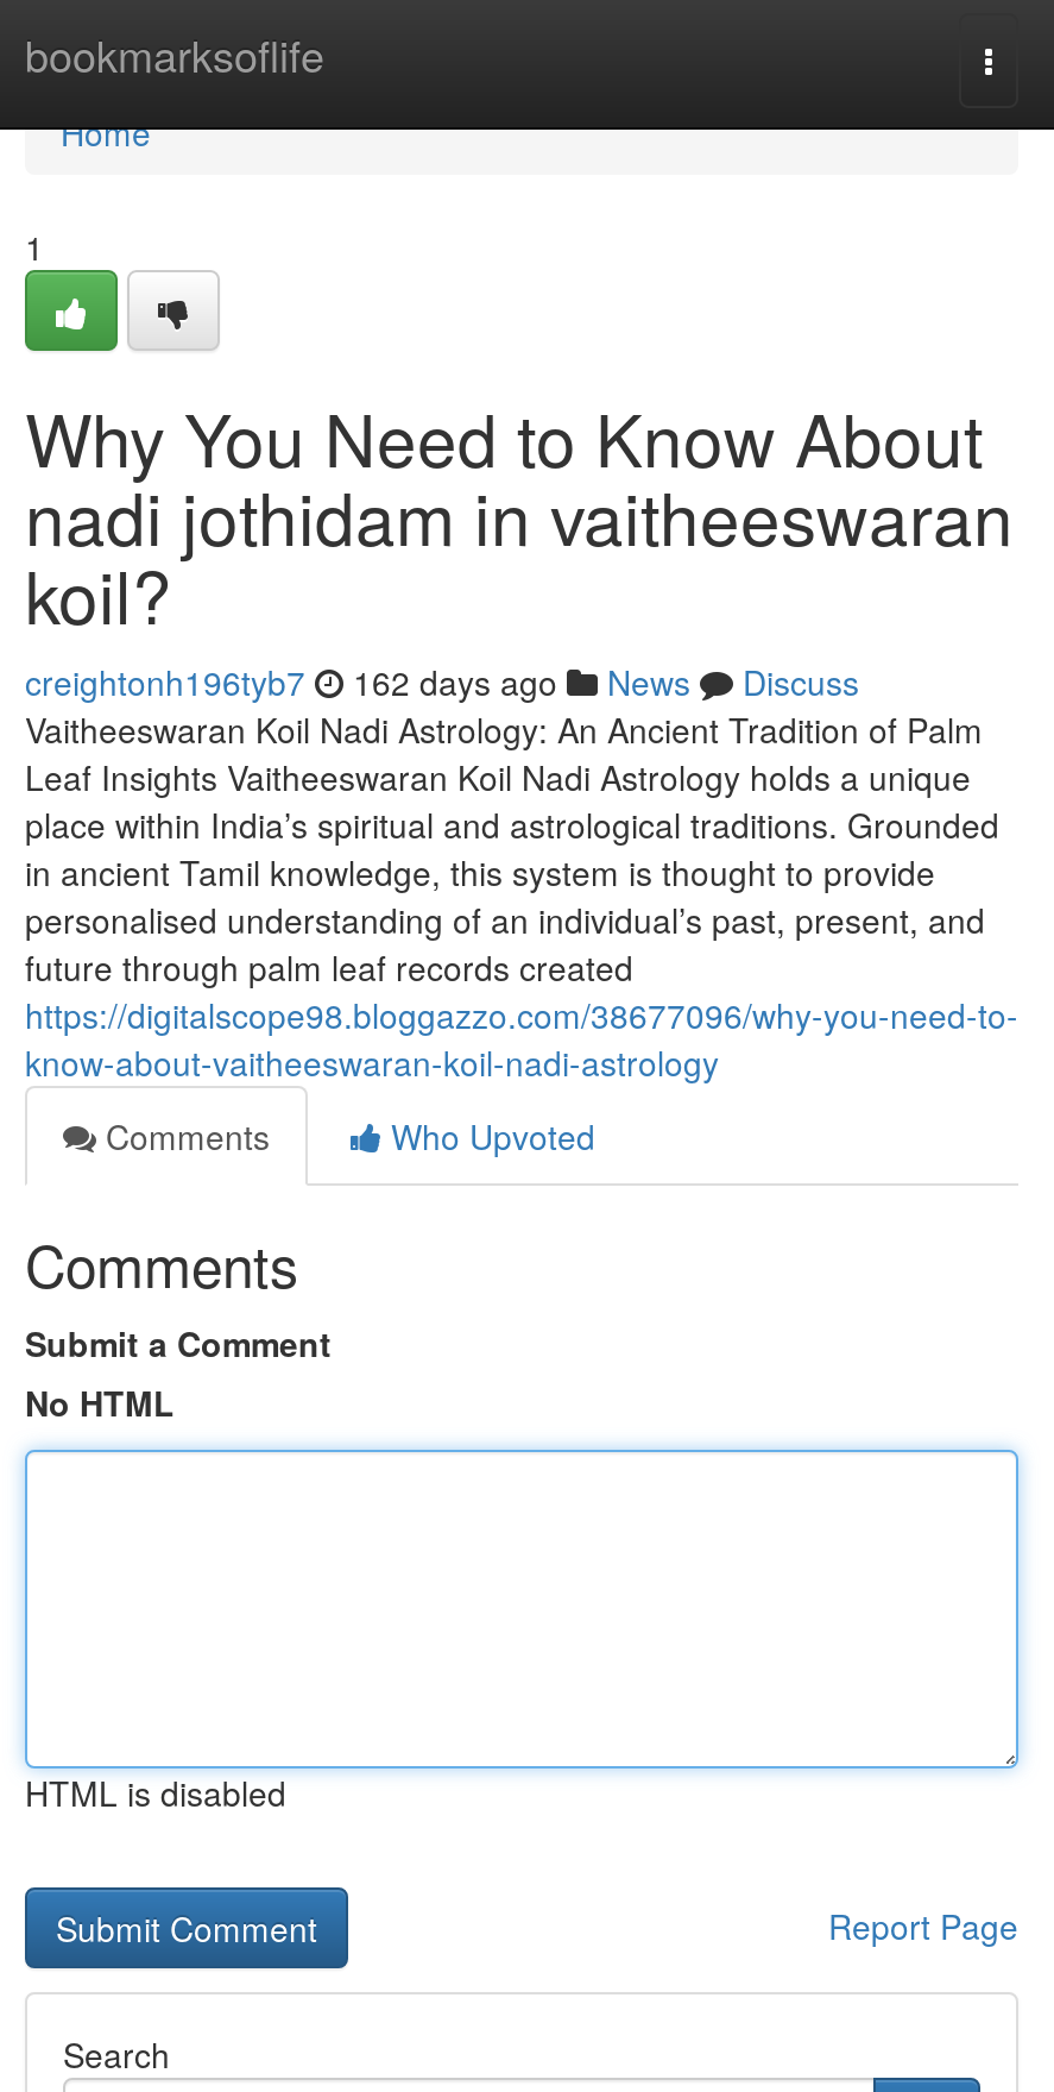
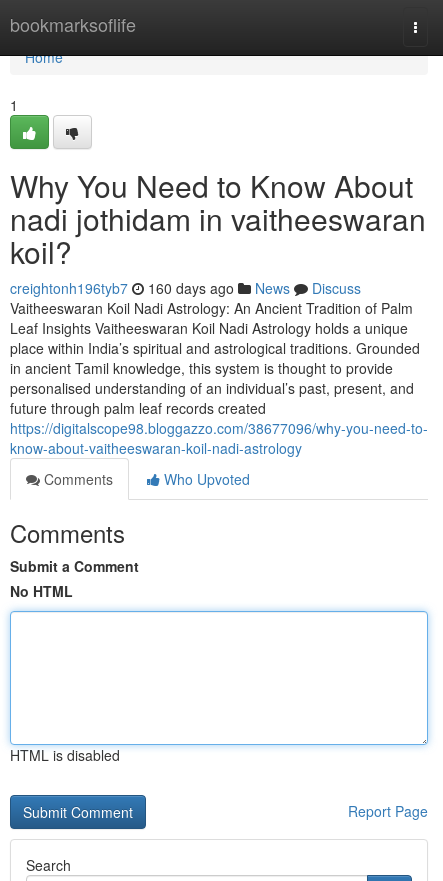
[25,658,859,705] creightonh196tyb7 162 days ago News Discuss -> [10,278,361,298] creightonh196tyb7 160 days ago News Discuss

